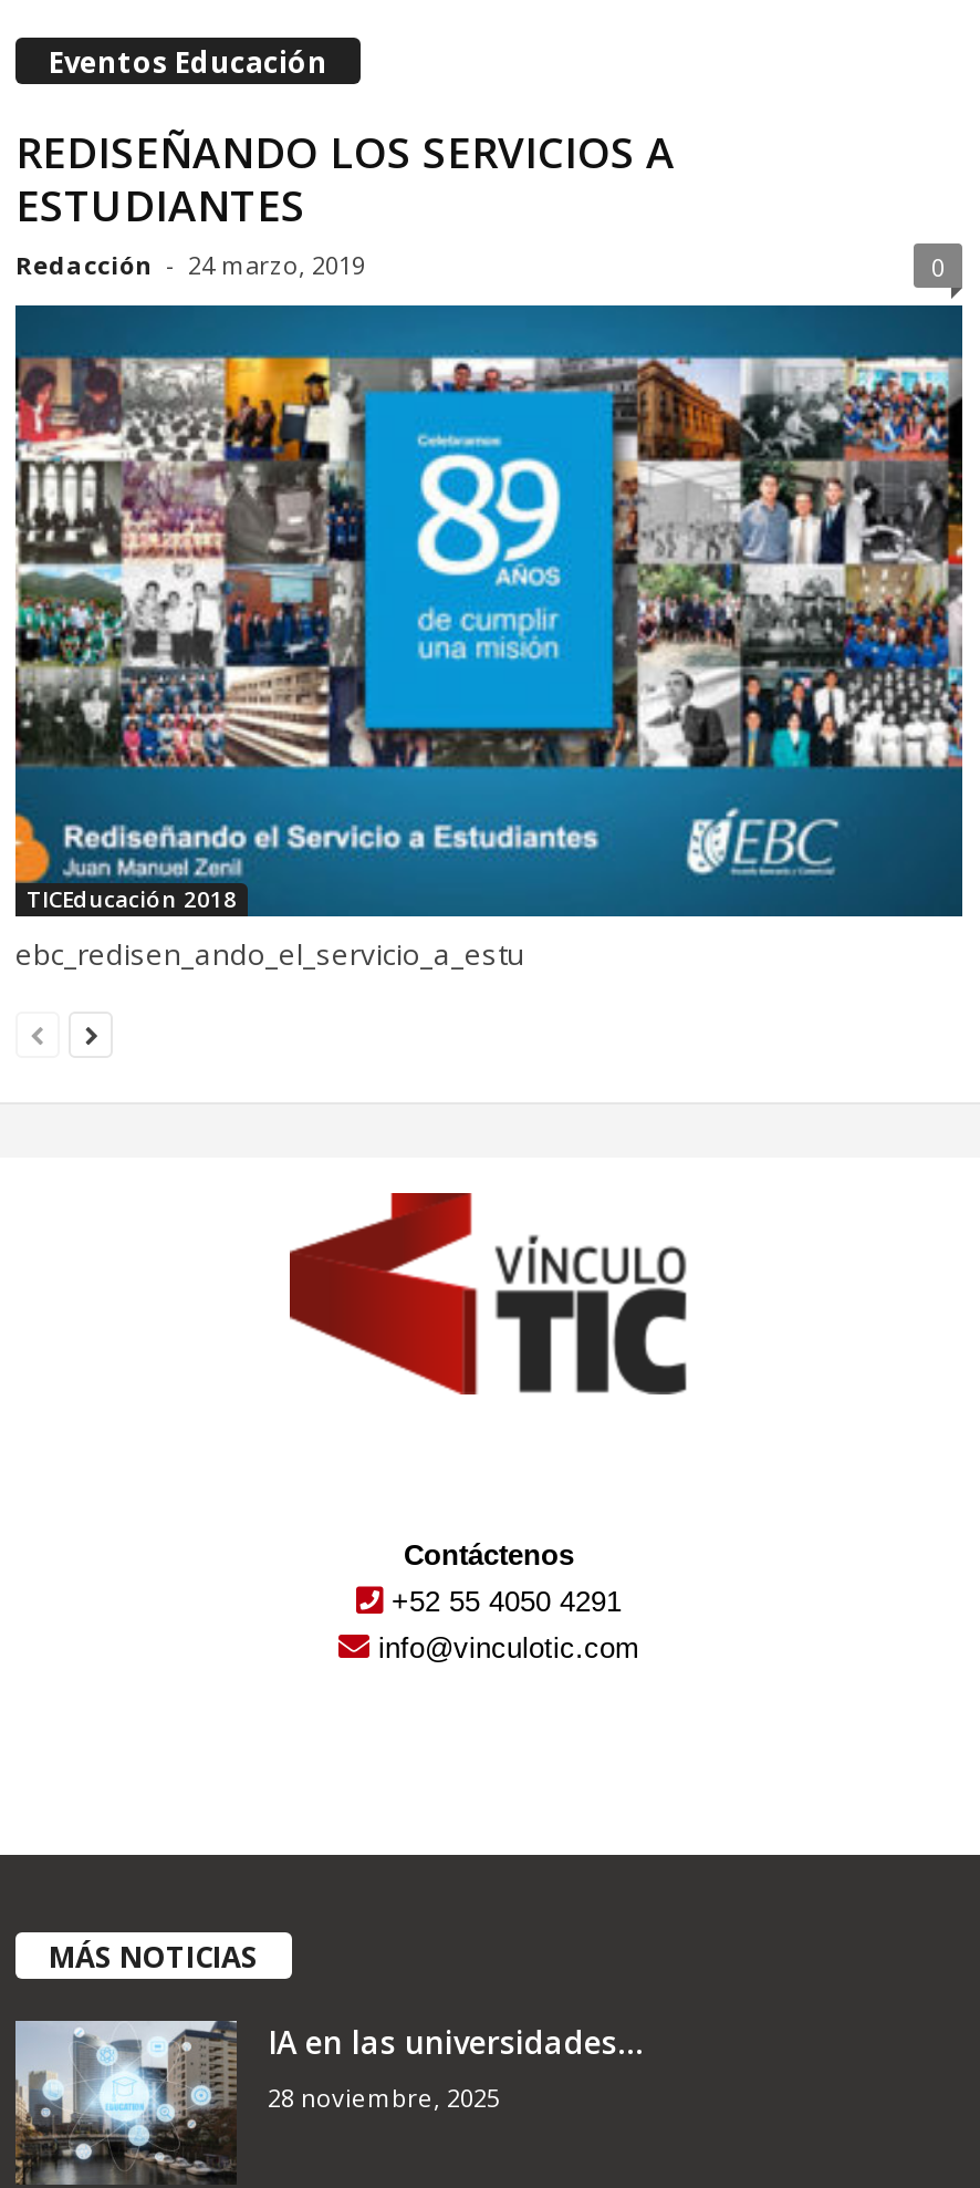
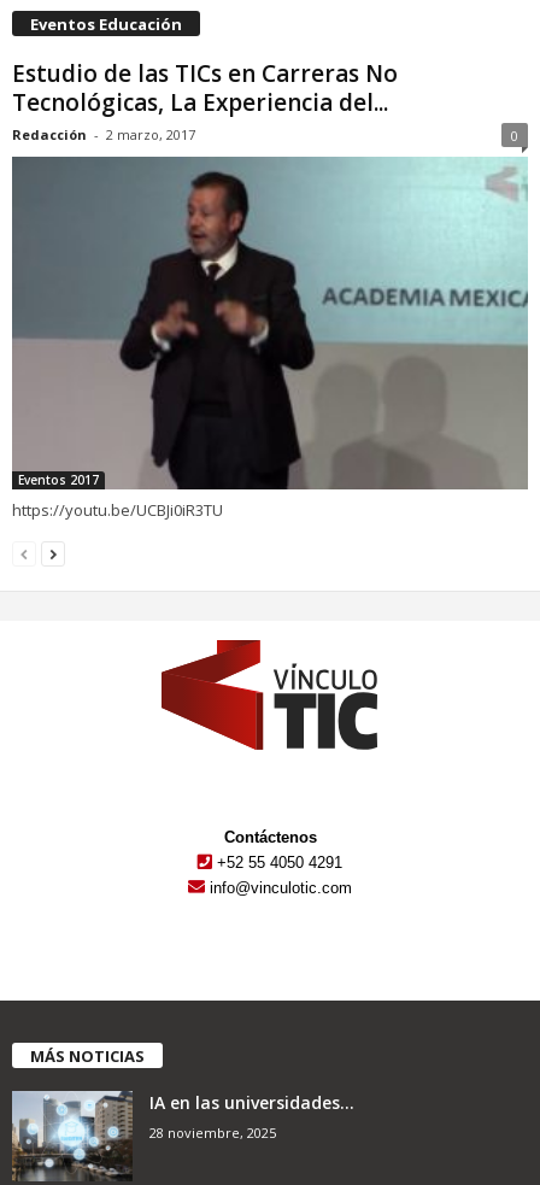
[15,124,675,281] REDISEÑANDO LOS SERVICIOS A | ESTUDIANTES | Redacción - 24 marzo, 2019 -> [12,57,398,143] Estudio de las TICs en Carreras No | Tecnológicas, La Experiencia del... | Redacción - 2 marzo, 2017
[13,304,965,917] [image] | TICEducación 2018 -> [12,157,528,489] [image] | Eventos 2017
[15,935,524,975] ebc_redisen_ando_el_servicio_a_estu -> [12,500,223,521] https://youtu.be/UCBJi0iR3TU

